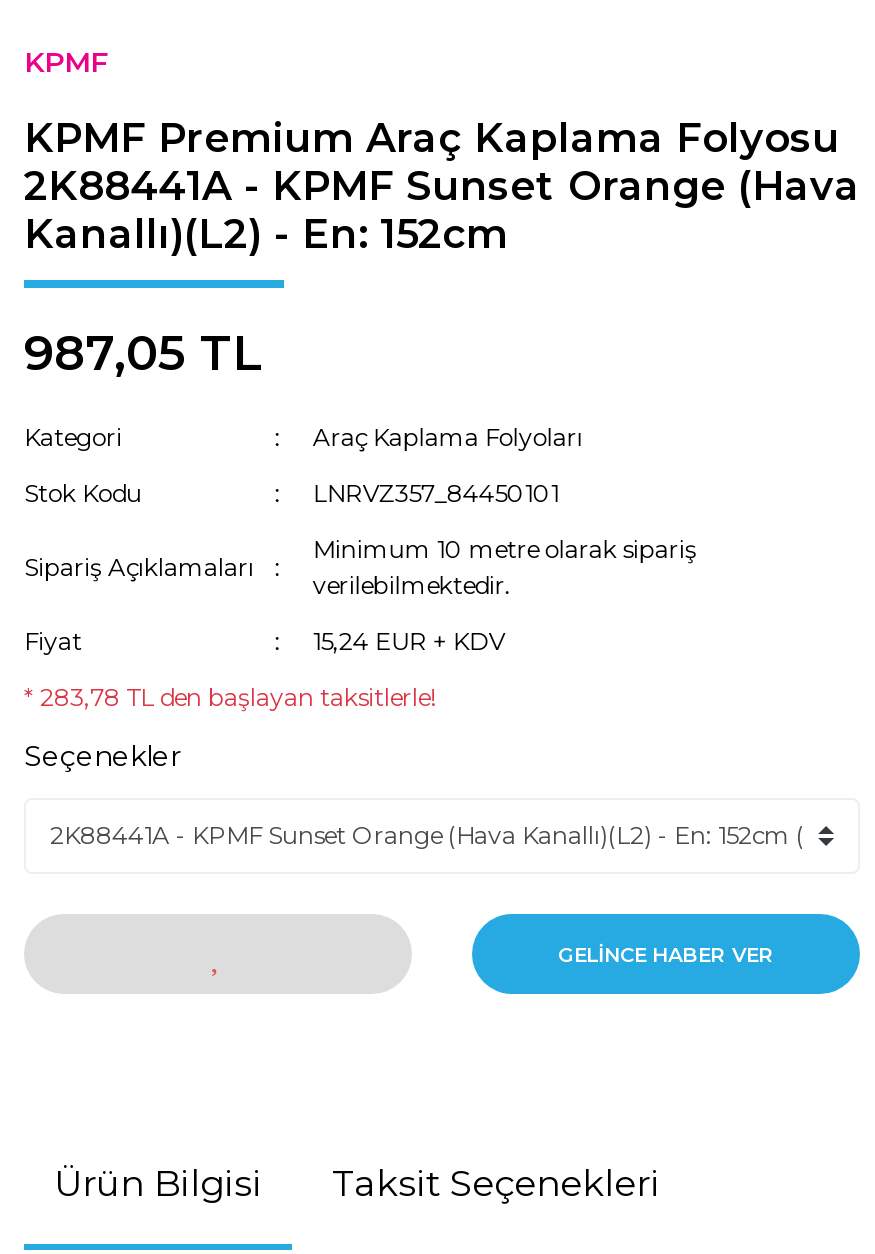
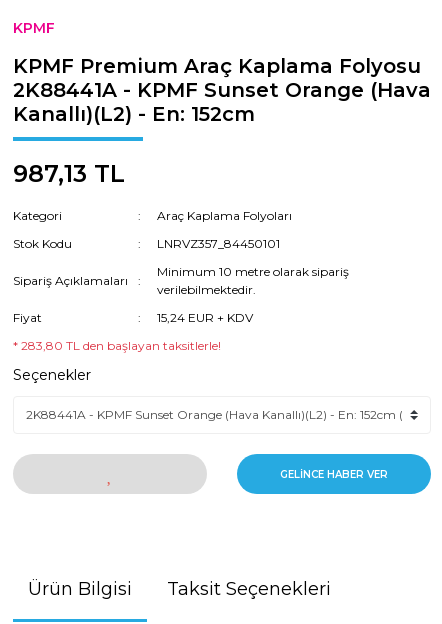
[24,324,262,382] 987,05 TL -> [13,159,125,188] 987,13 TL
[24,682,436,712] * 283,78 TL den başlayan taksitlerle! -> [13,338,221,353] * 283,80 TL den başlayan taksitlerle!

